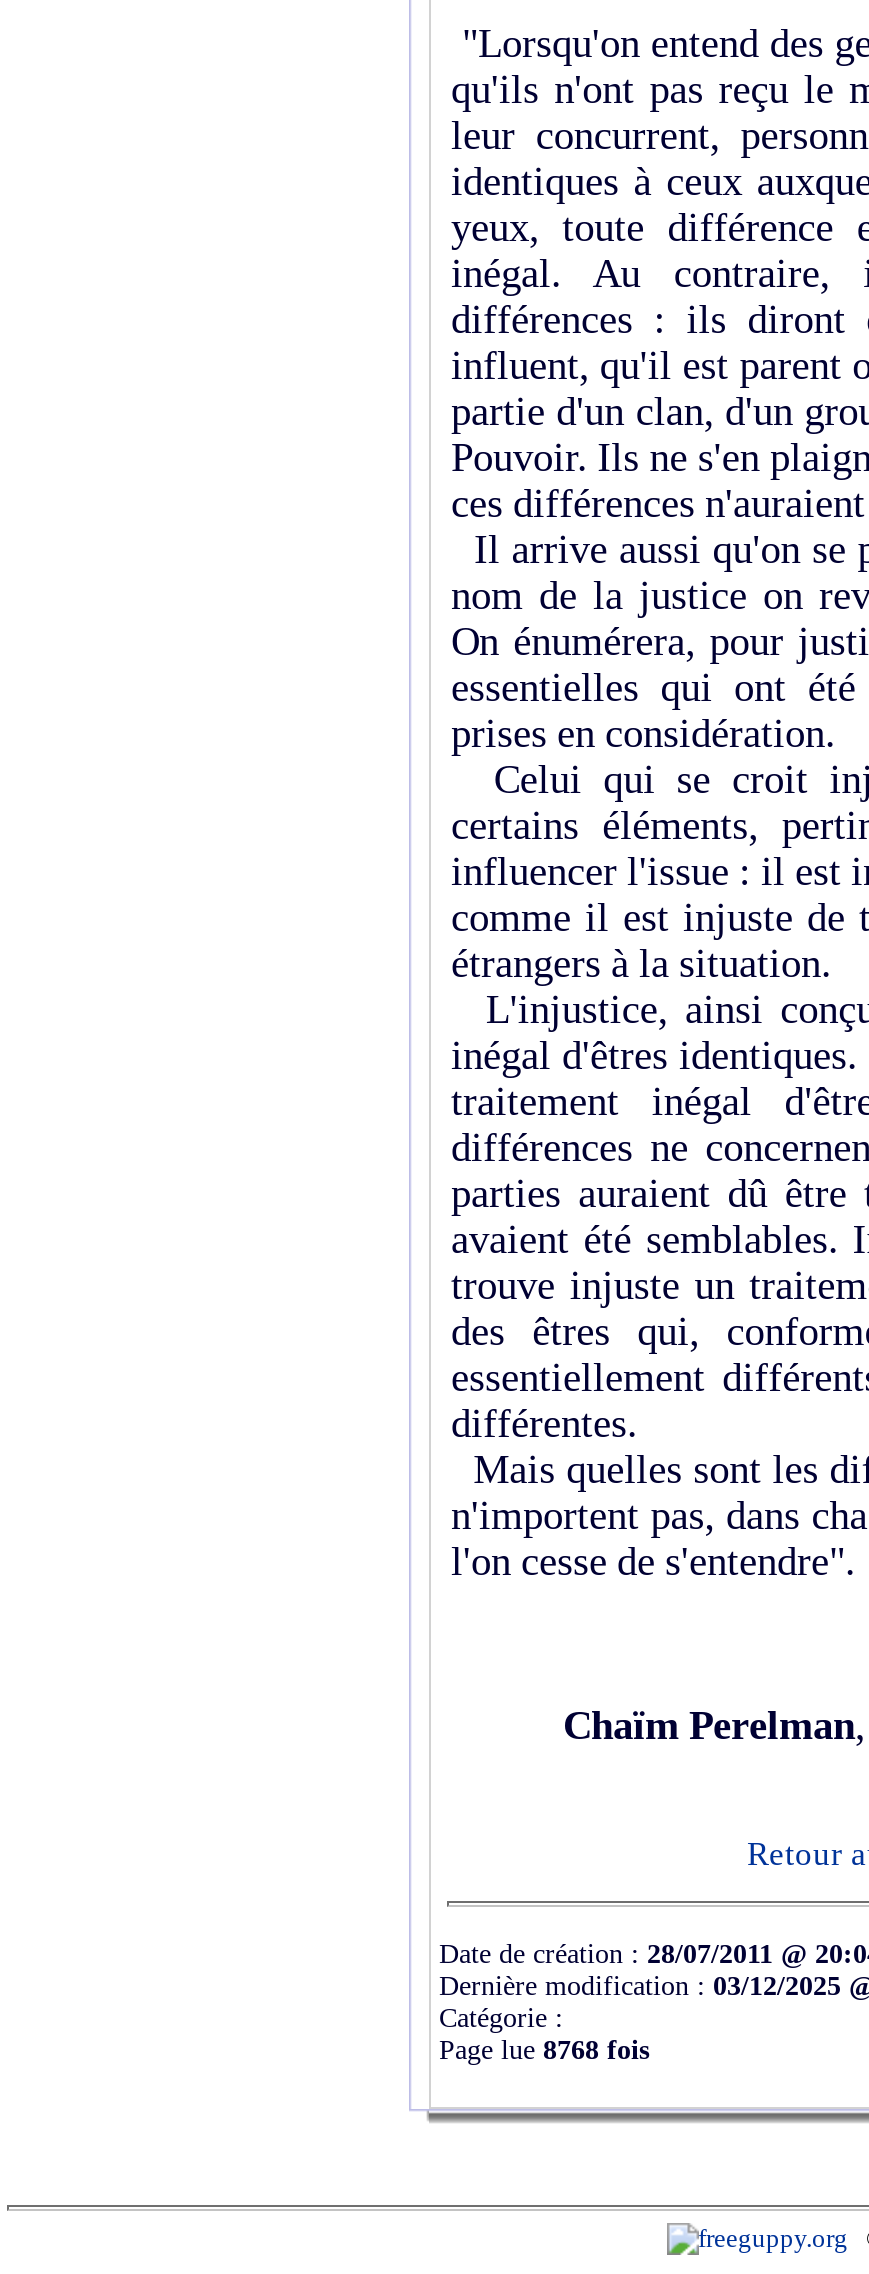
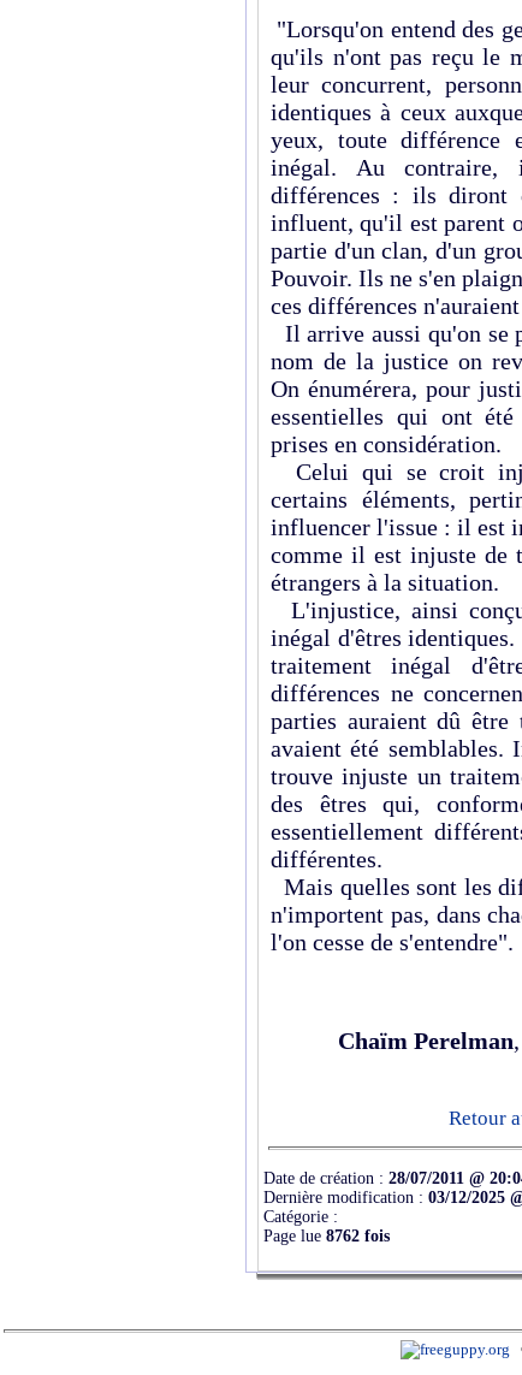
[439,2034,649,2064] Page lue 8768 fois -> [263,1226,390,1244] Page lue 8762 fois

